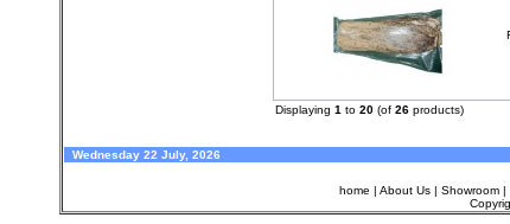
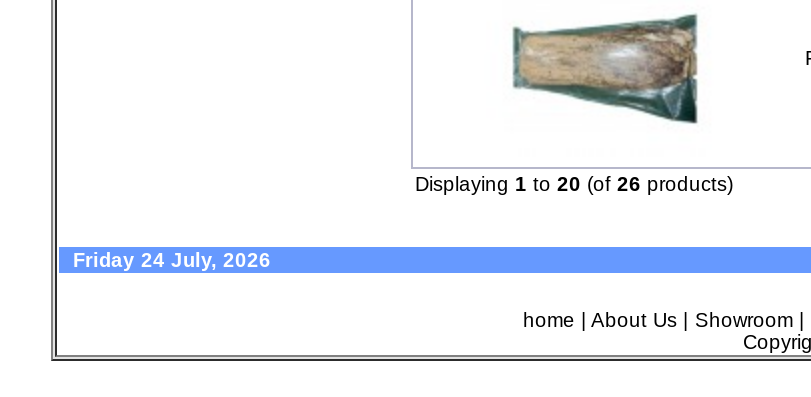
[65,148,228,161] Wednesday 22 July, 2026 -> [61,249,283,271] Friday 24 July, 2026

